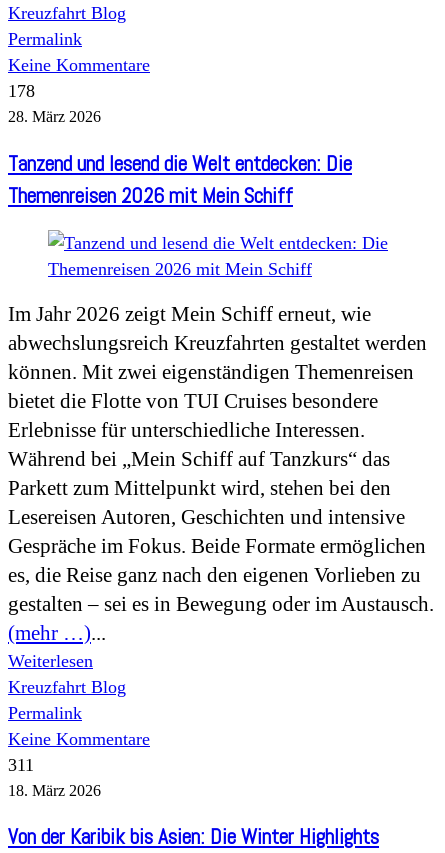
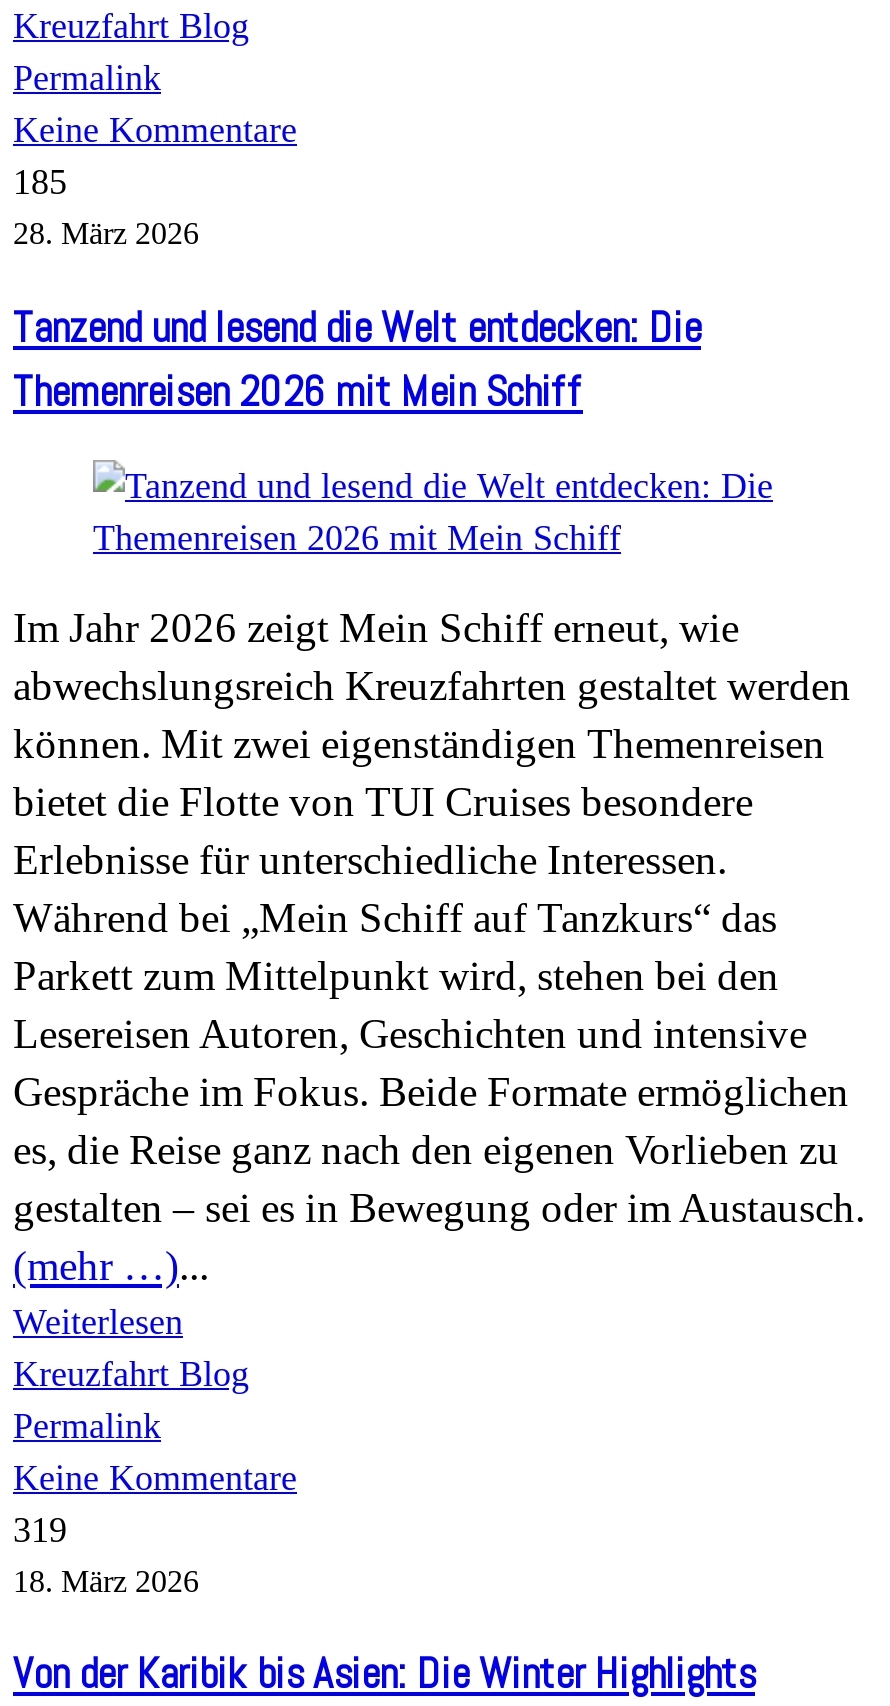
[8,81,35,101] 178 -> [13,163,67,203] 185
[8,755,34,775] 311 -> [13,1509,67,1549] 319

